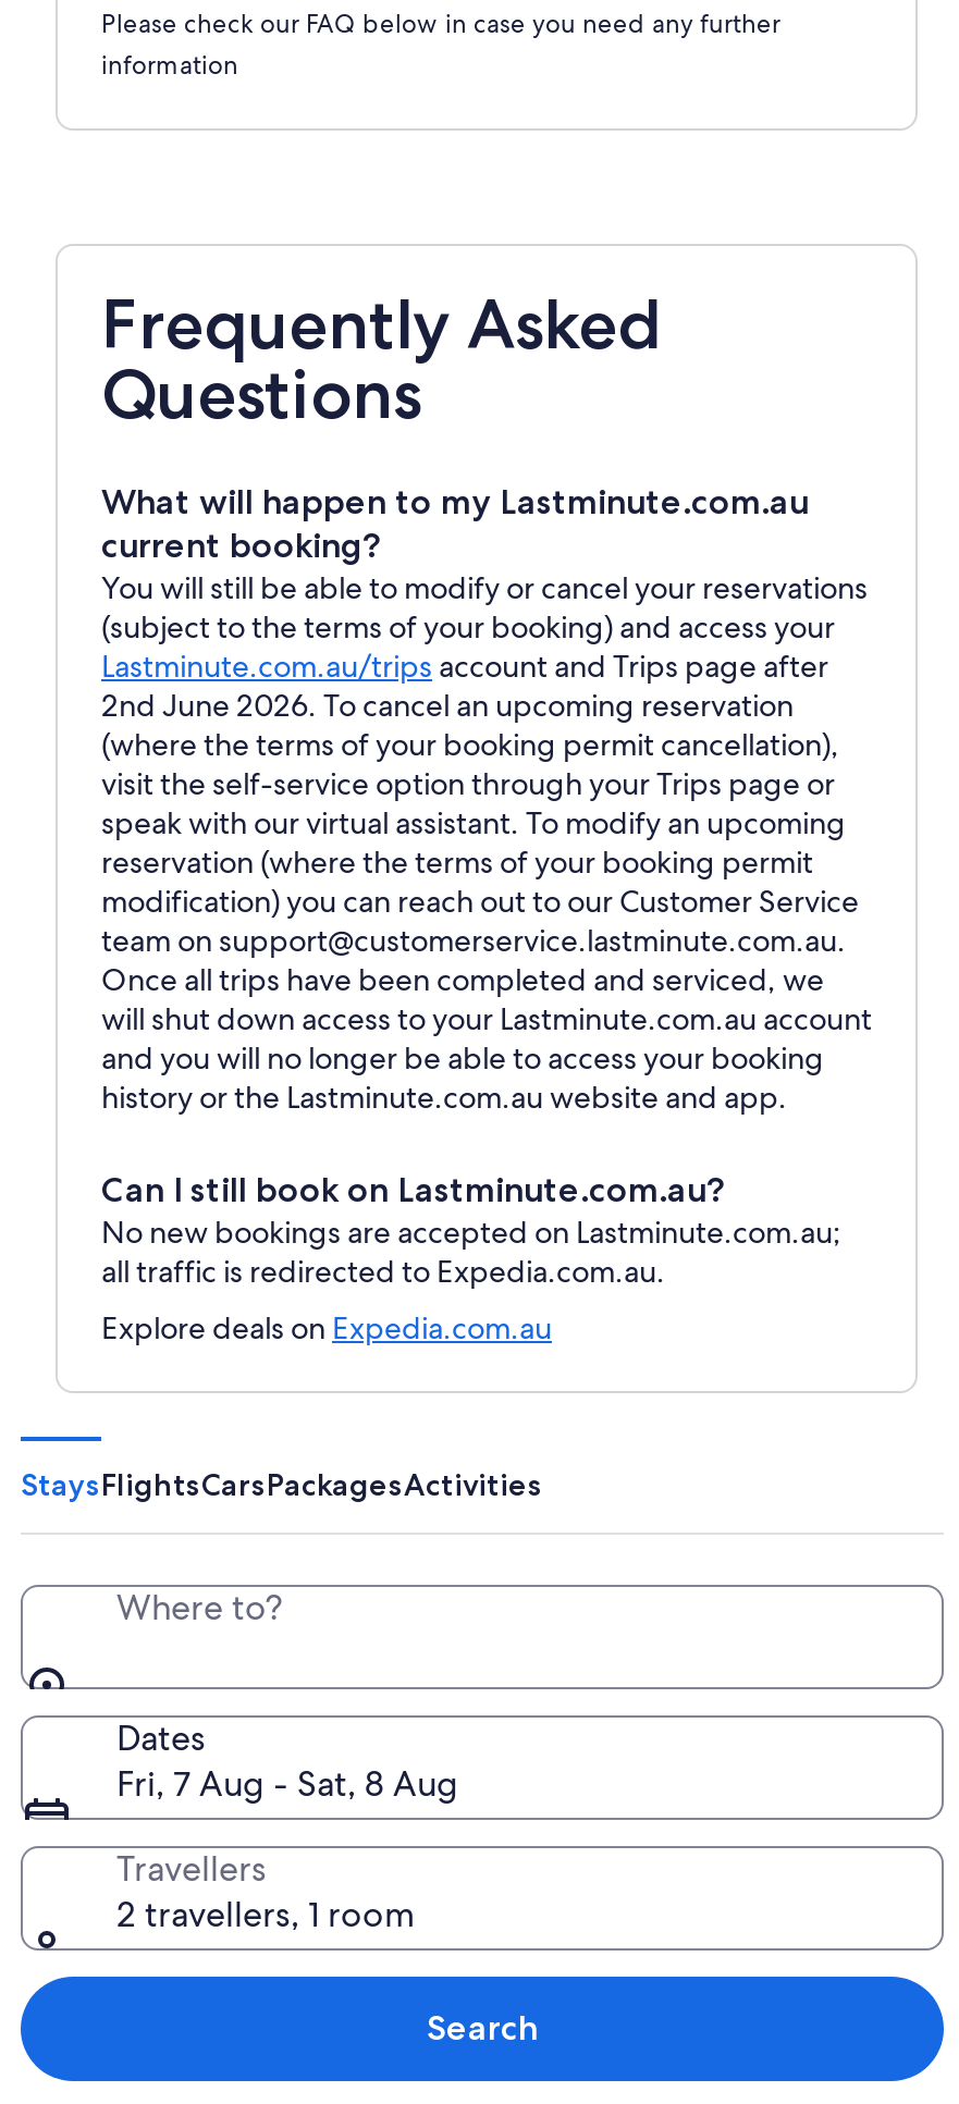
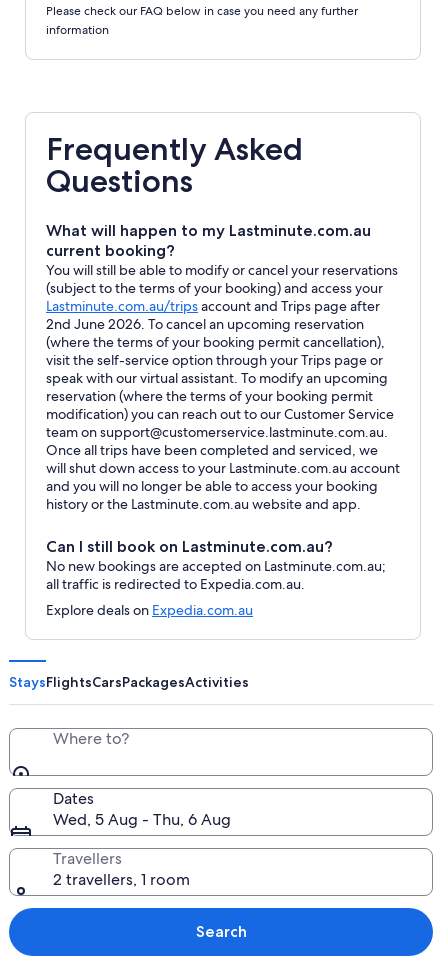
[116,1761,458,1807] Fri, 7 Aug - Sat, 8 Aug -> [53,809,231,830] Wed, 5 Aug - Thu, 6 Aug

